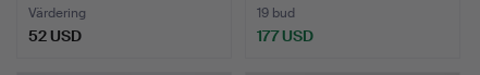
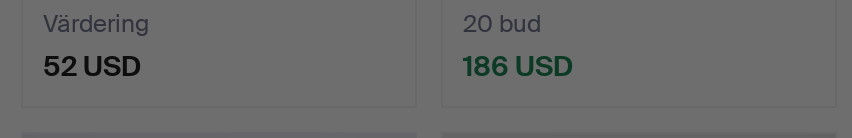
[257,4,313,45] 19 bud | 177 USD -> [463,8,573,84] 20 bud | 186 USD

